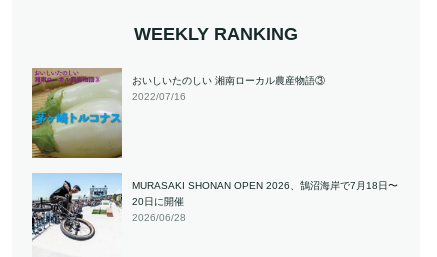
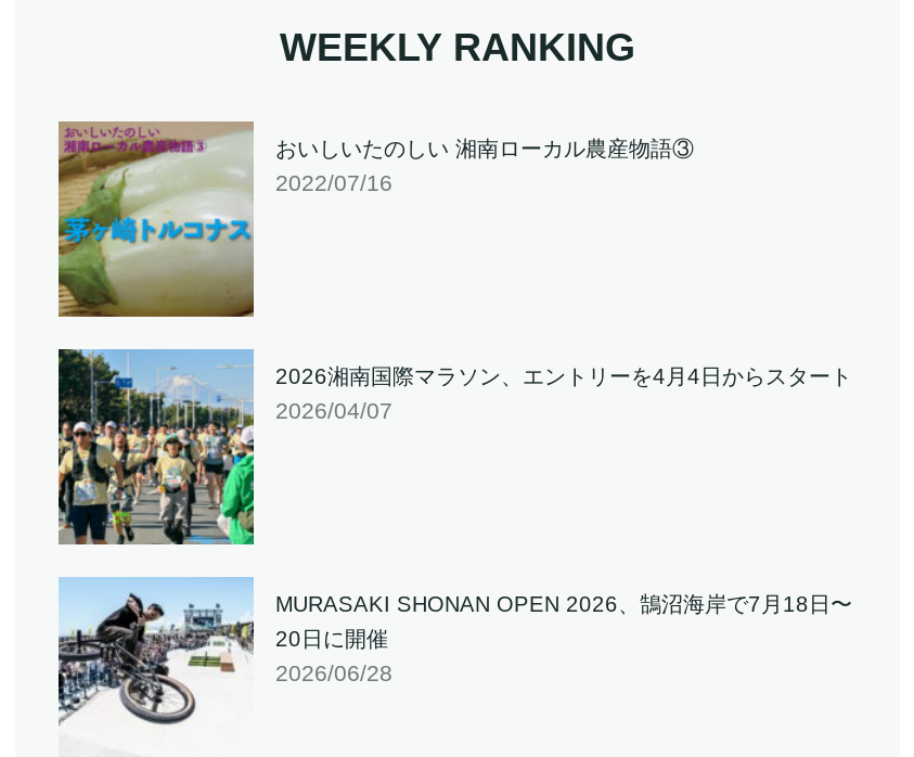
none -> [56,347,852,547] [image] | 2026湘南国際マラソン、エントリーを4月4日からスタート | 2026/04/07

